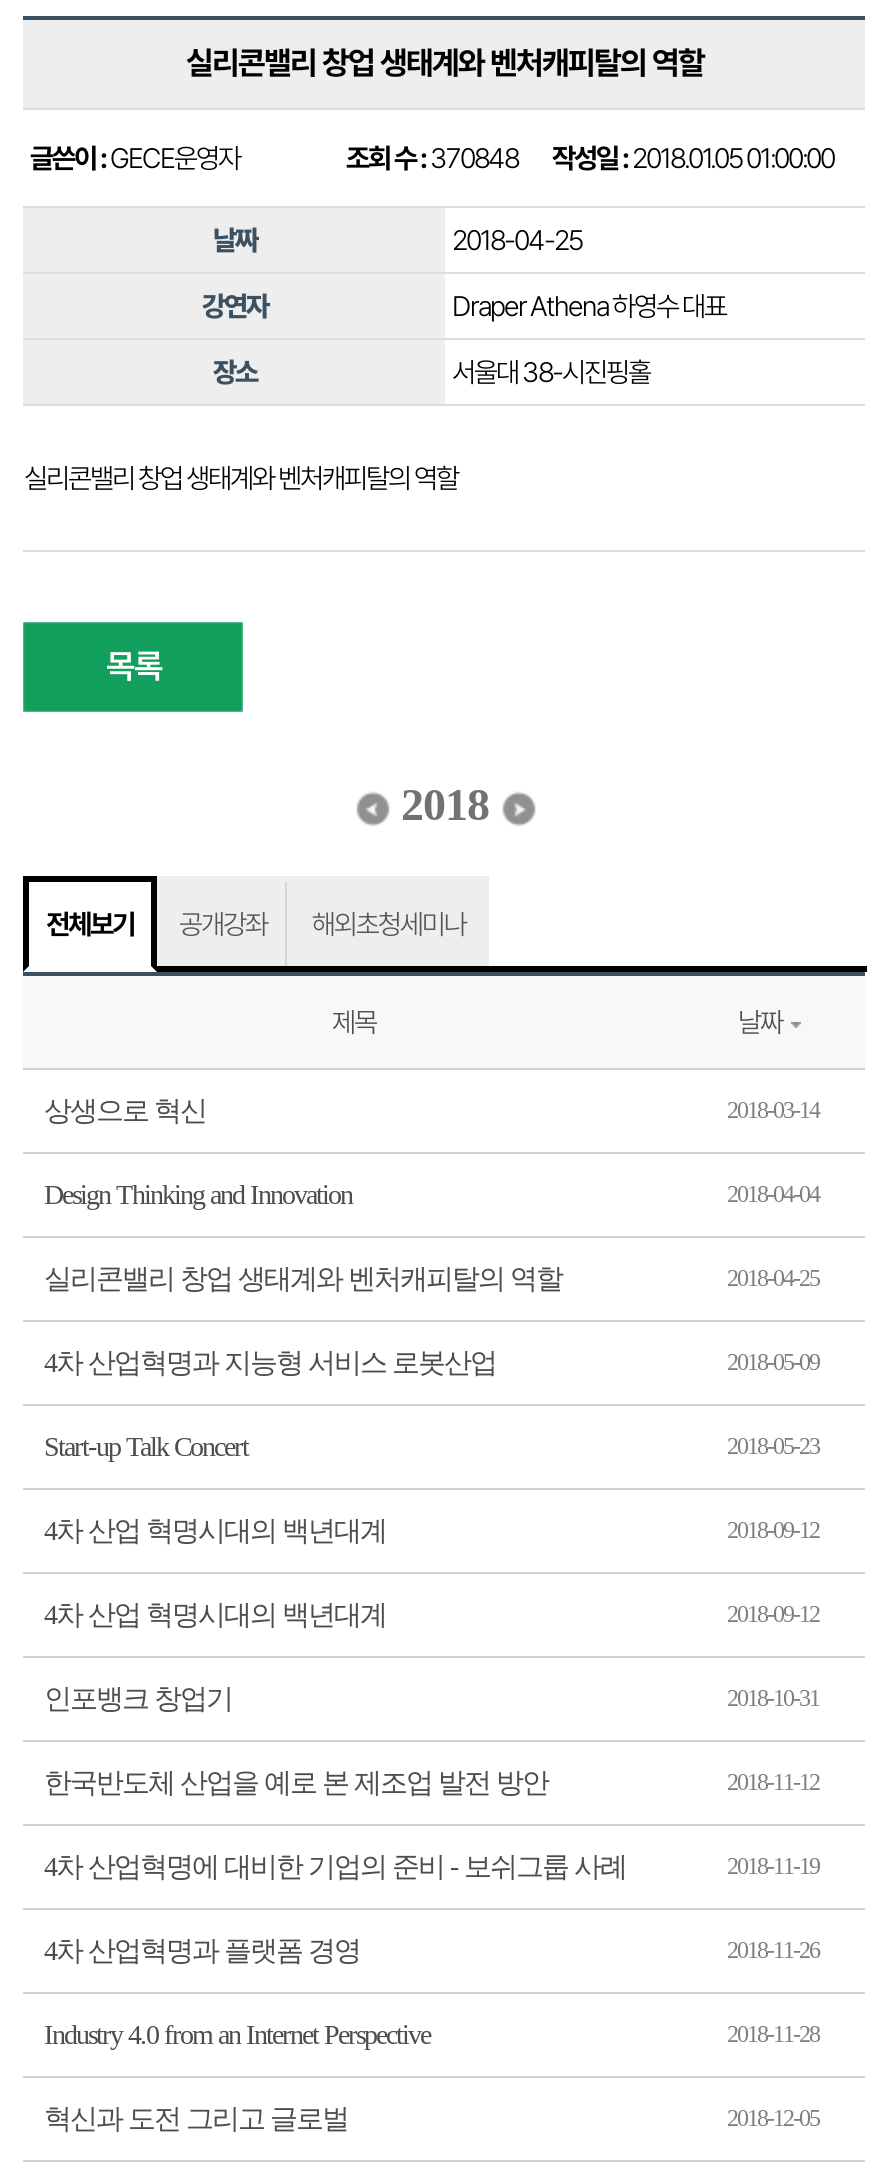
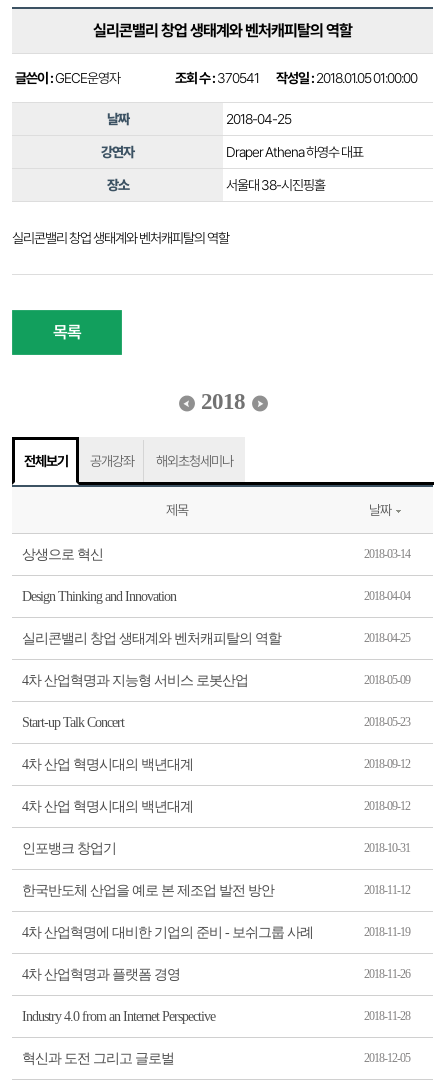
[346,142,834,174] 조회 수 : 370848 작성일 : 2018.01.05 01:00:00 -> [175,70,417,86] 조회 수 : 370541 작성일 : 2018.01.05 01:00:00

